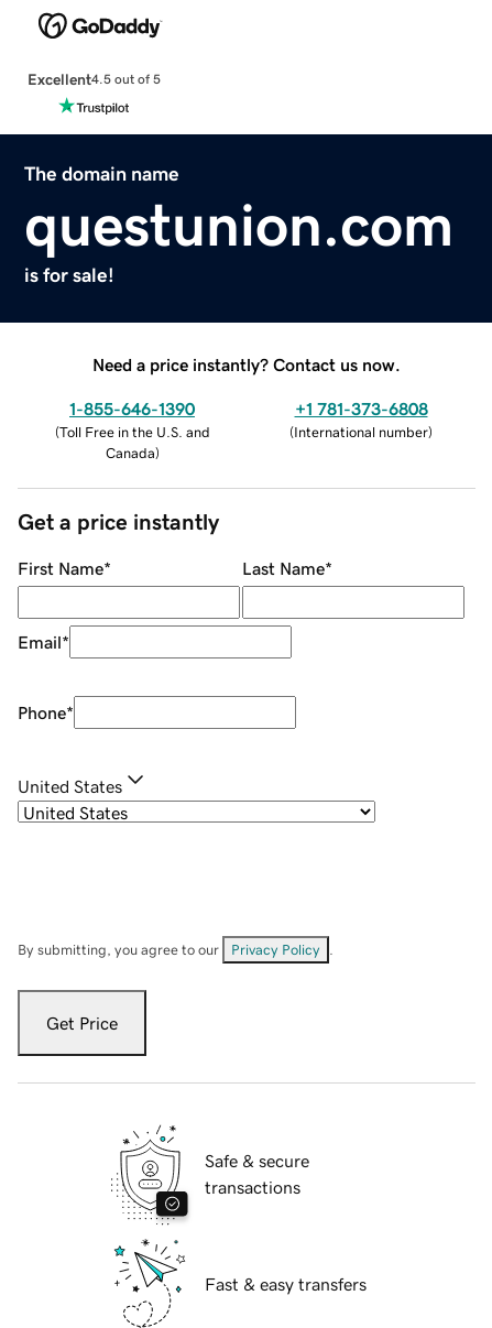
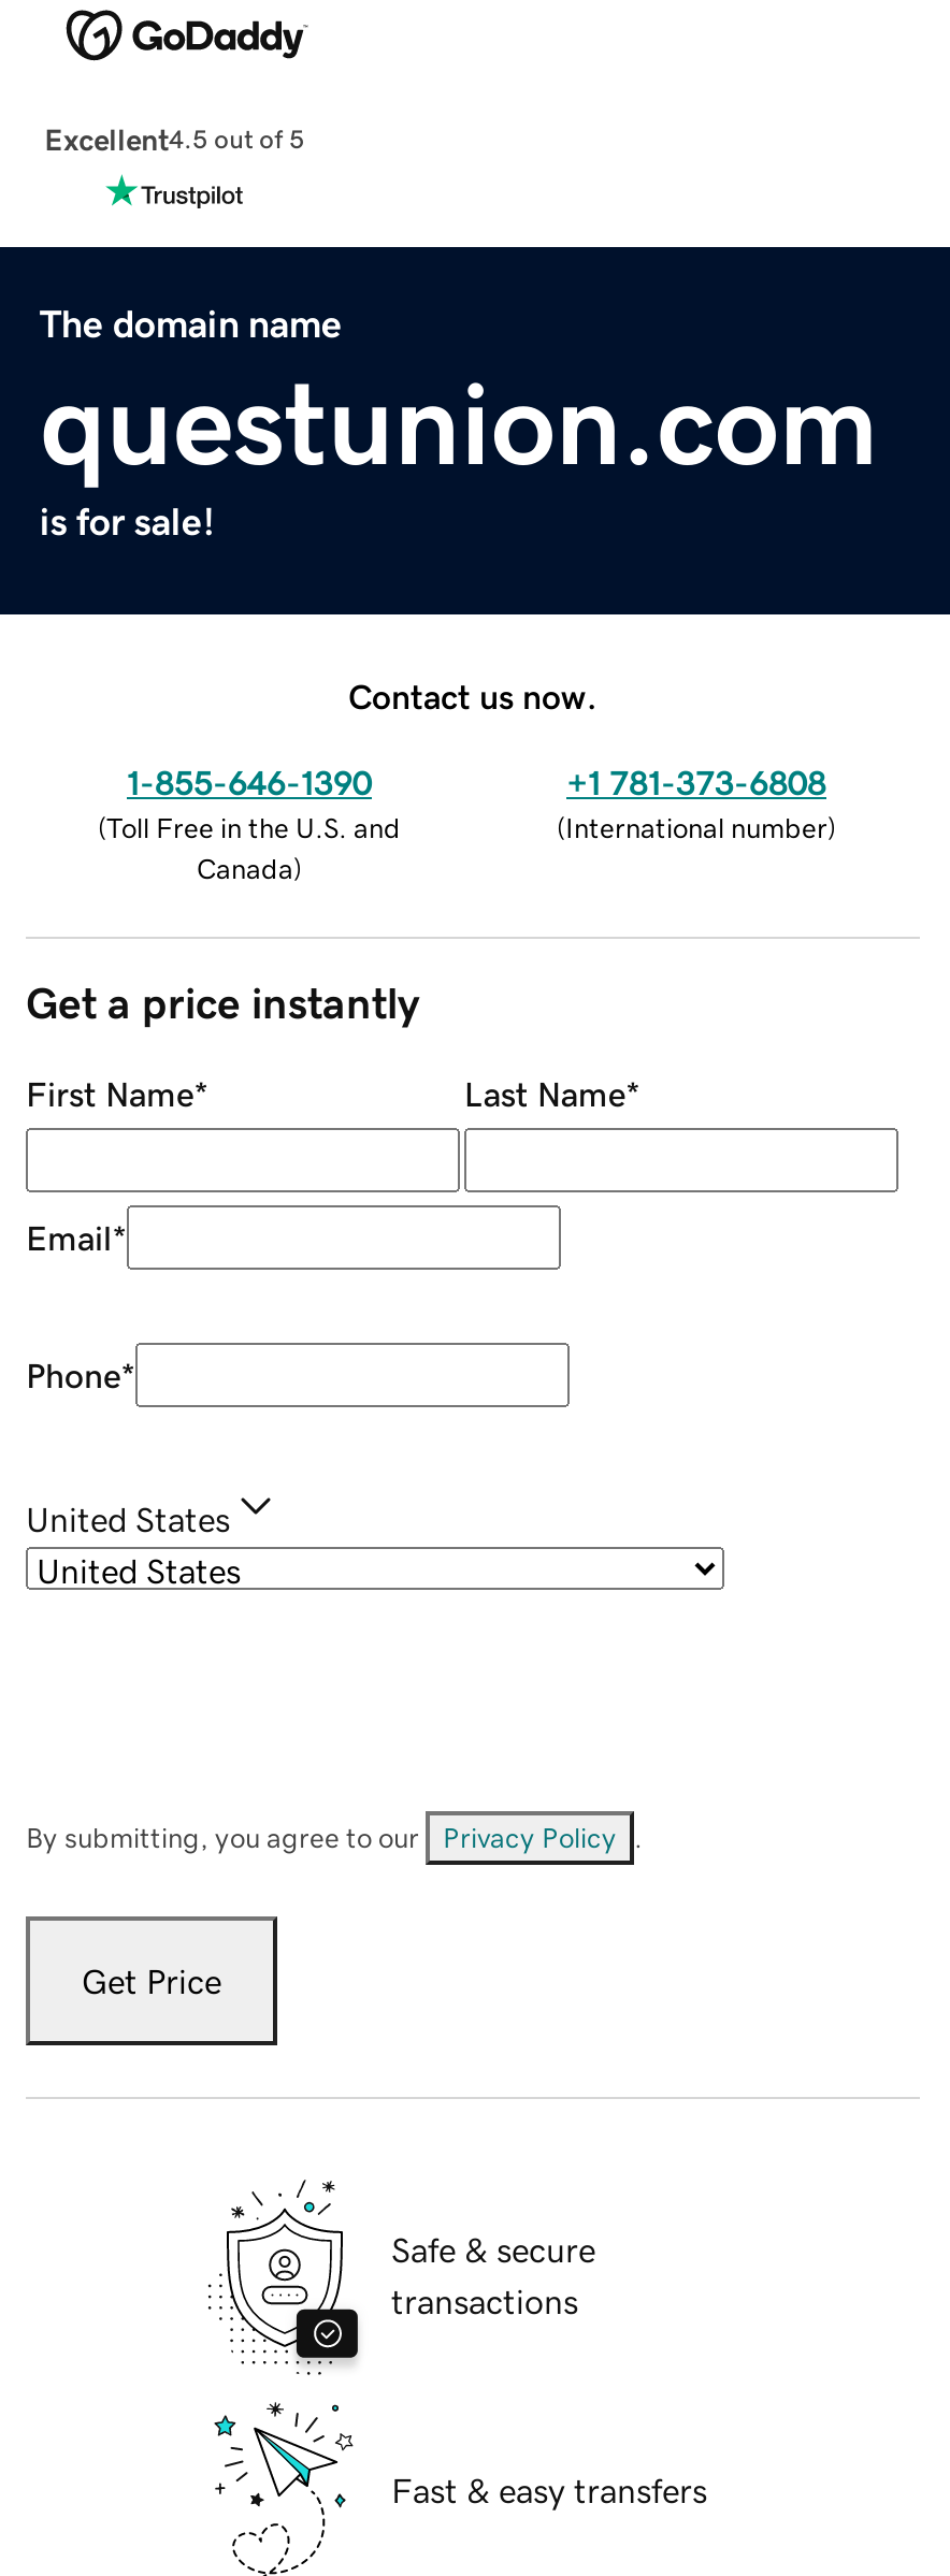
[92,355,401,373] Need a price instantly? Contact us now. -> [348,678,598,712] Contact us now.

